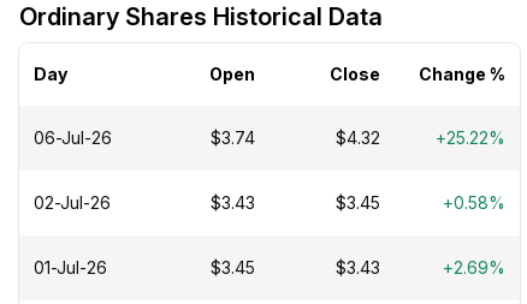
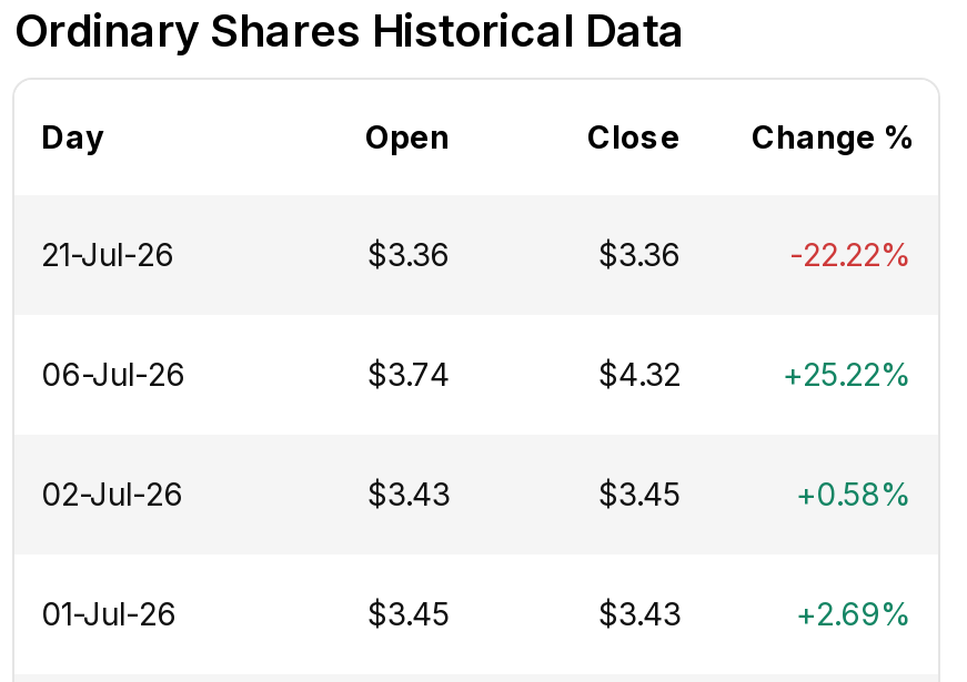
none -> [41,235,911,273] 21-Jul-26 | $3.36 | $3.36 | -22.22%

